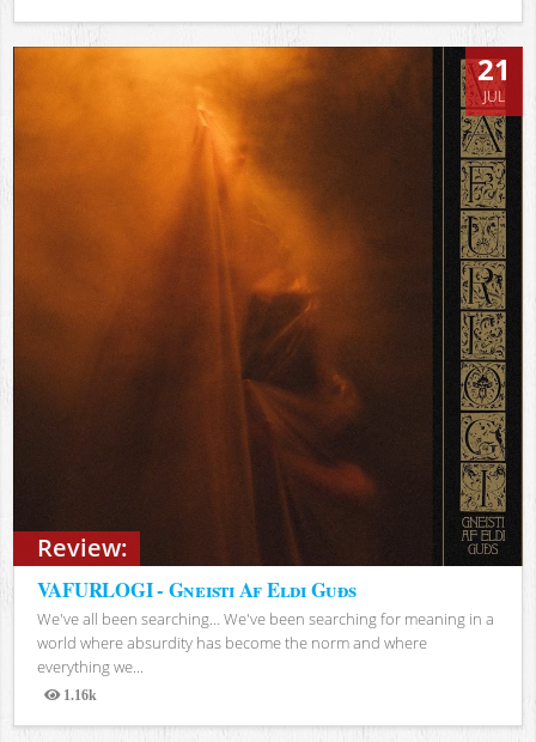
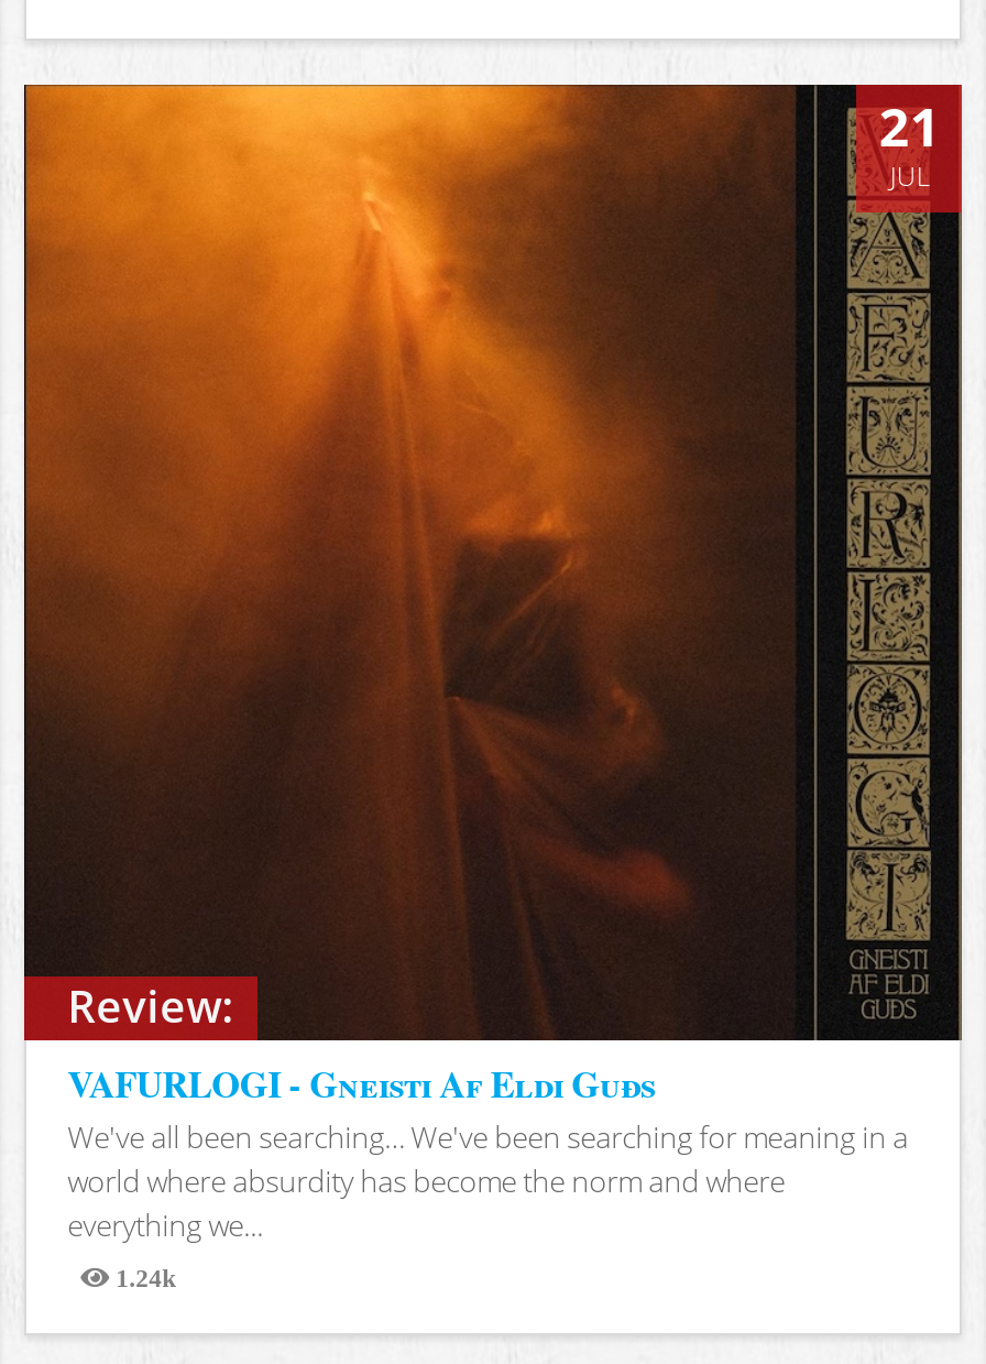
[59,688,97,701] 1.16k -> [109,1264,178,1288] 1.24k

